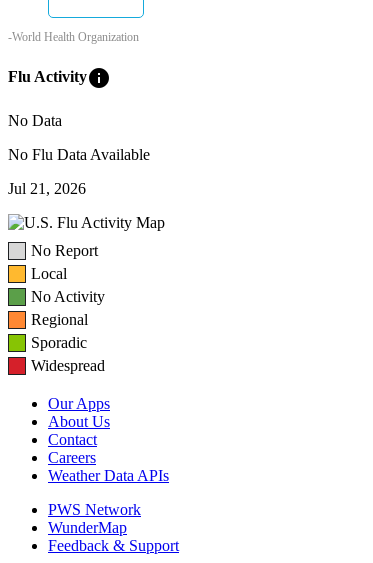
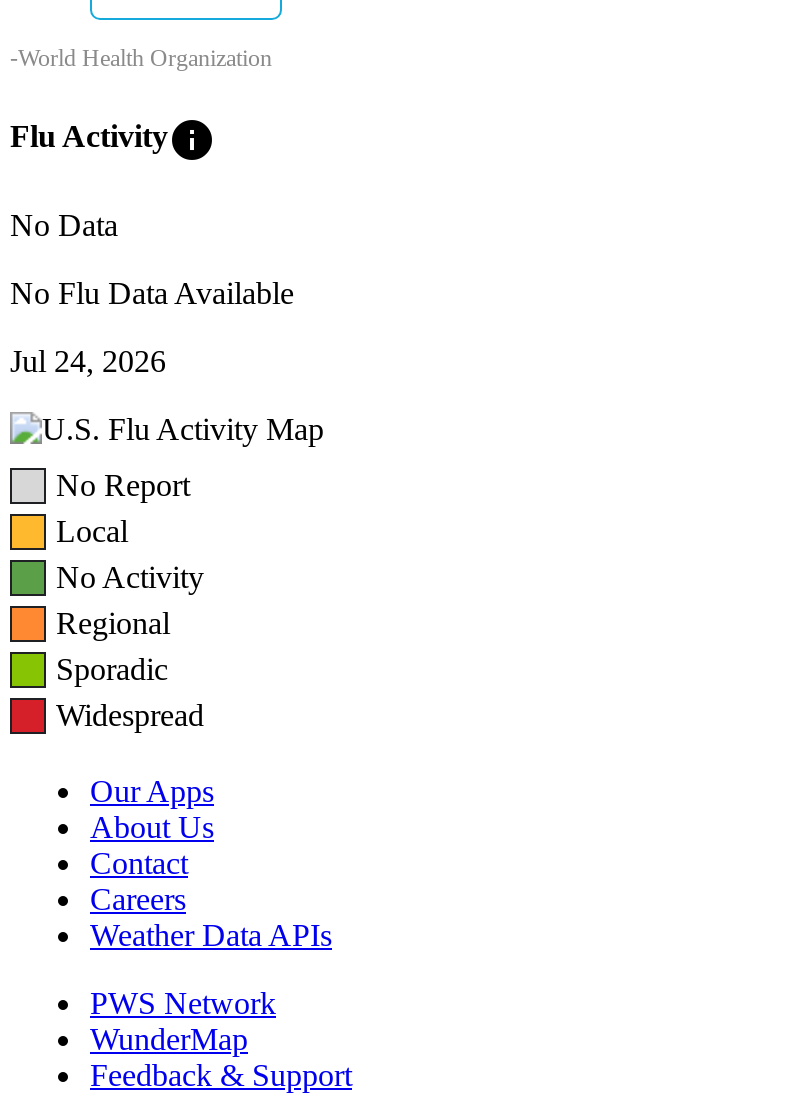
[8,180,86,197] Jul 21, 2026 -> [10,343,166,377] Jul 24, 2026

